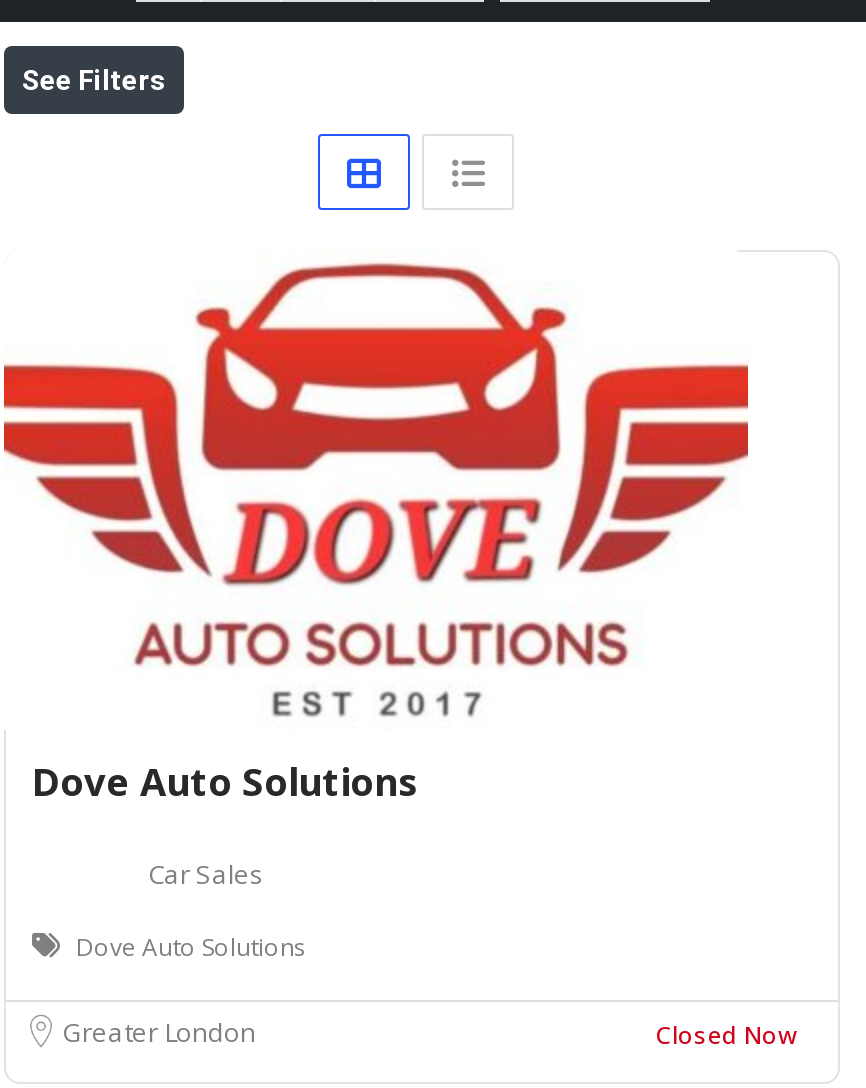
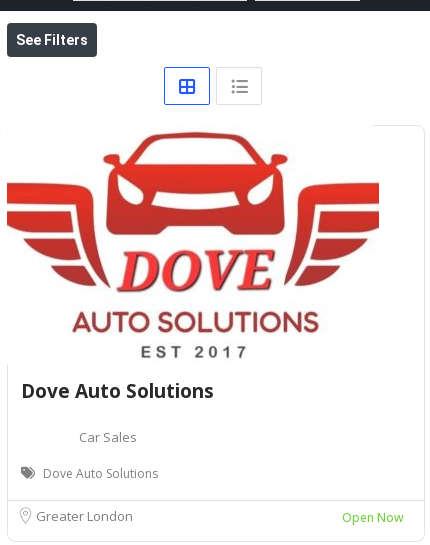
[656,1017,798,1051] Closed Now -> [342,508,404,525] Open Now

